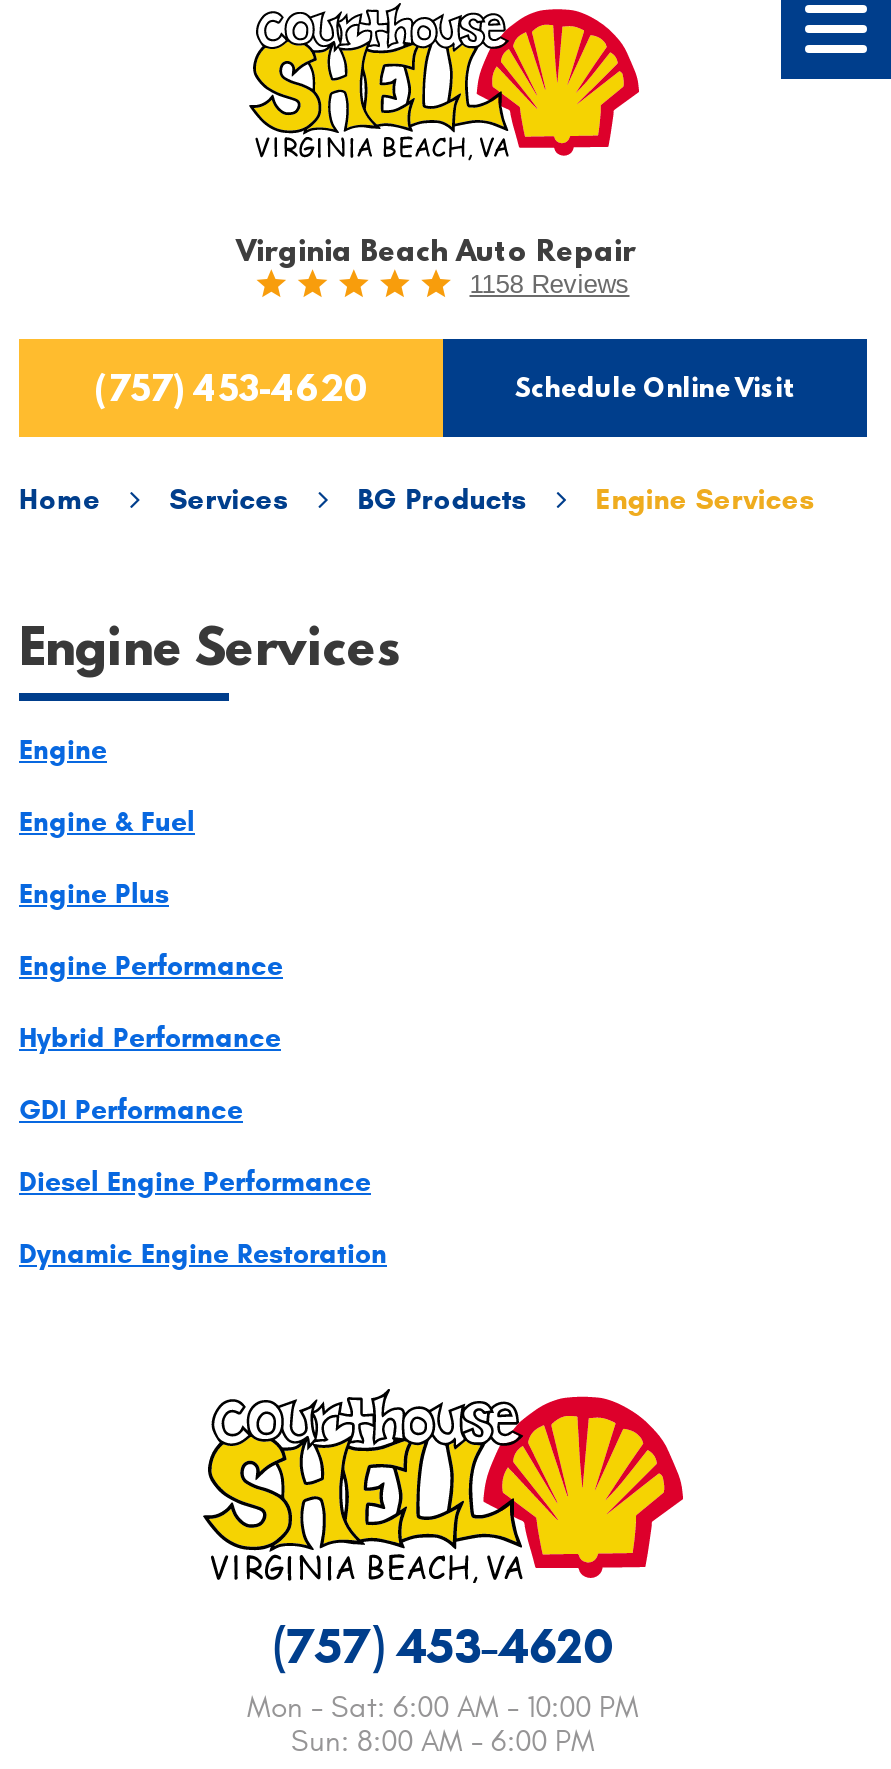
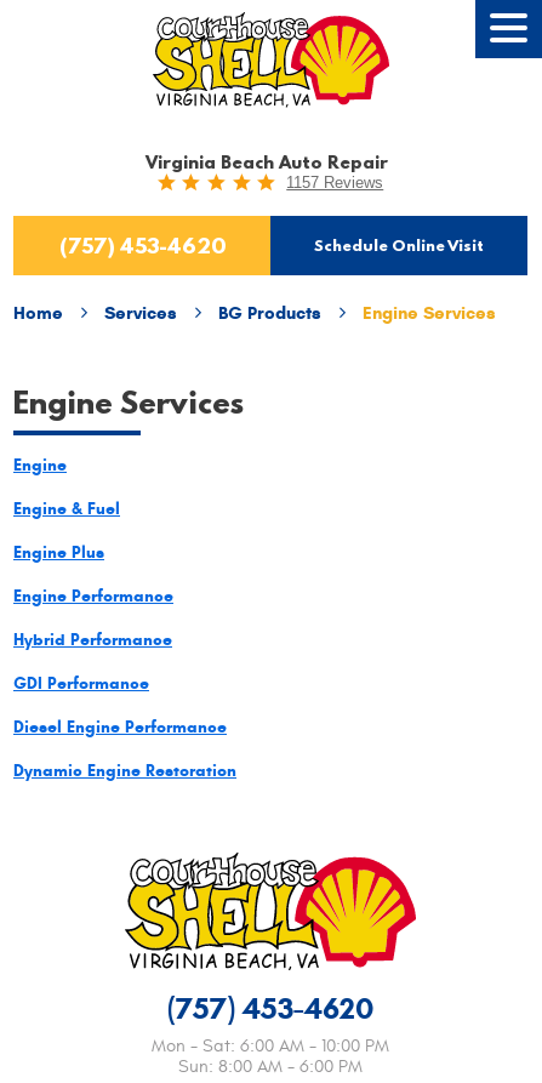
[469,269,629,299] 1158 Reviews -> [286,173,383,192] 1157 Reviews

